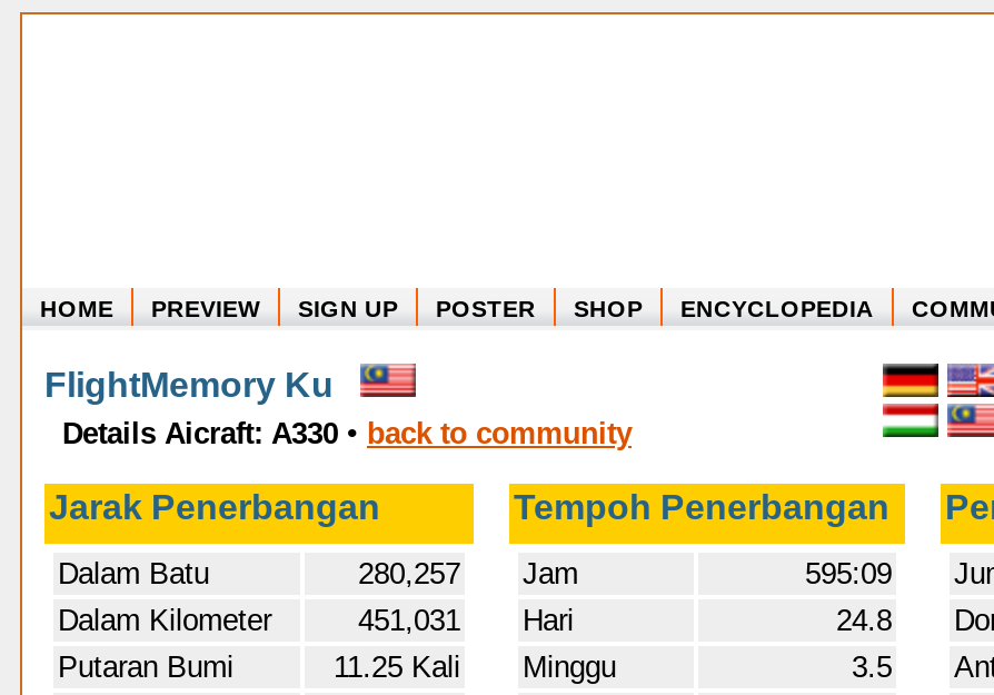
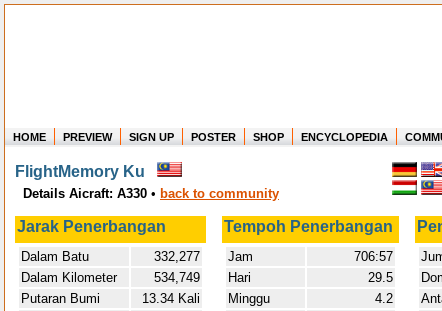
[358,557,578,590] 280,257 Jam -> [154,249,253,264] 332,277 Jam
[787,557,892,590] 595:09 -> [346,249,393,264] 706:57
[358,604,574,637] 451,031 Hari -> [154,270,251,285] 534,749 Hari
[836,604,892,637] 24.8 -> [368,270,393,285] 29.5
[334,651,616,684] 11.25 Kali Minggu -> [142,291,270,306] 13.34 Kali Minggu
[852,651,892,684] 3.5 -> [375,291,393,306] 4.2

